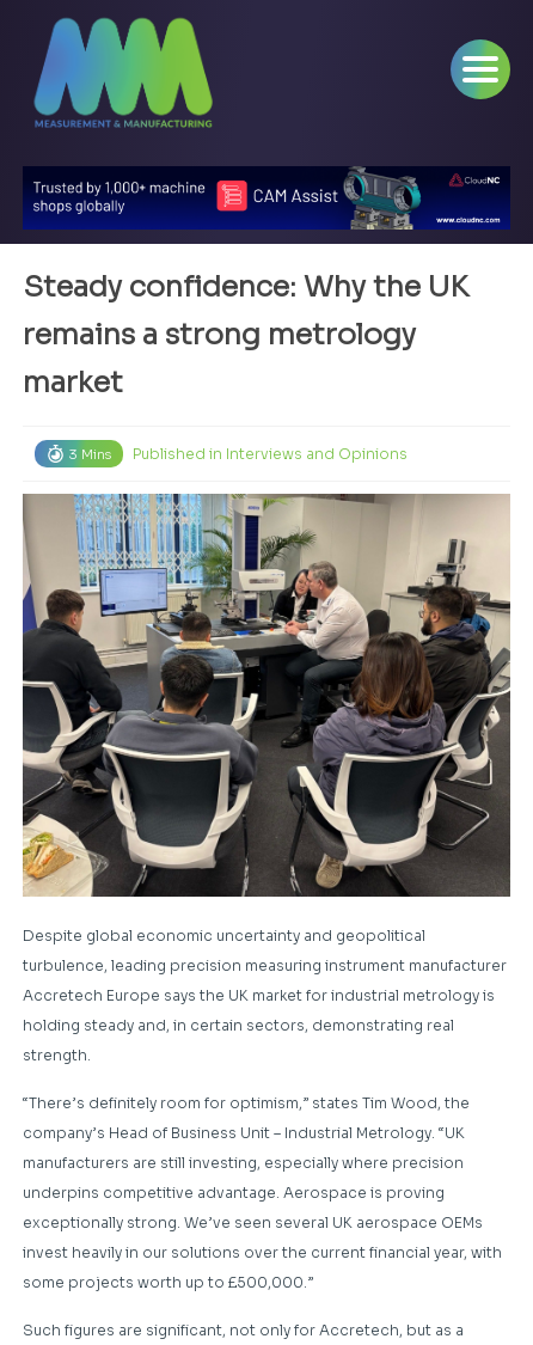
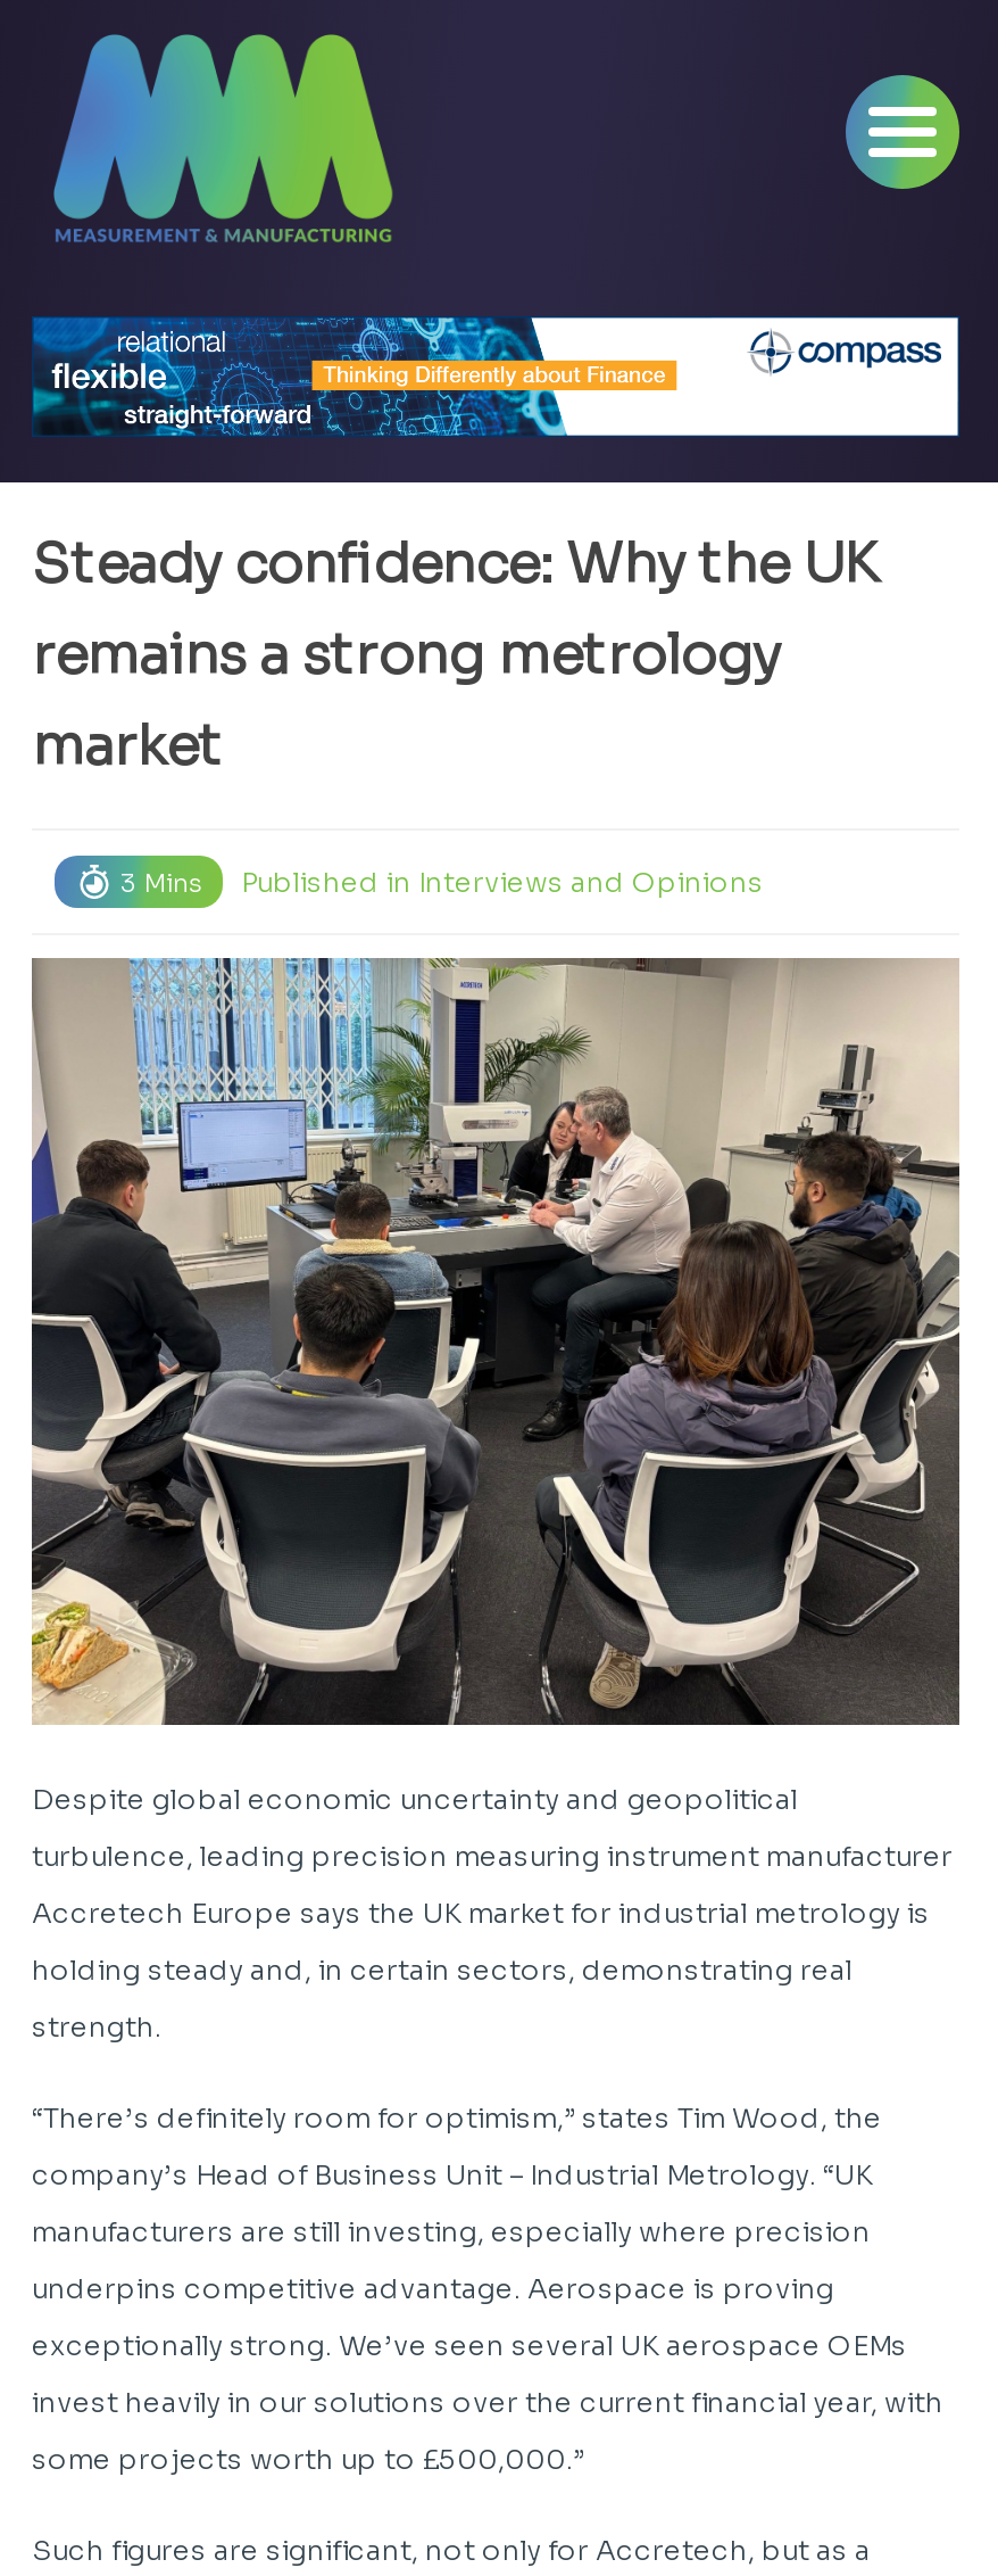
[24,166,510,230] [image] -> [32,314,962,439] [image]

